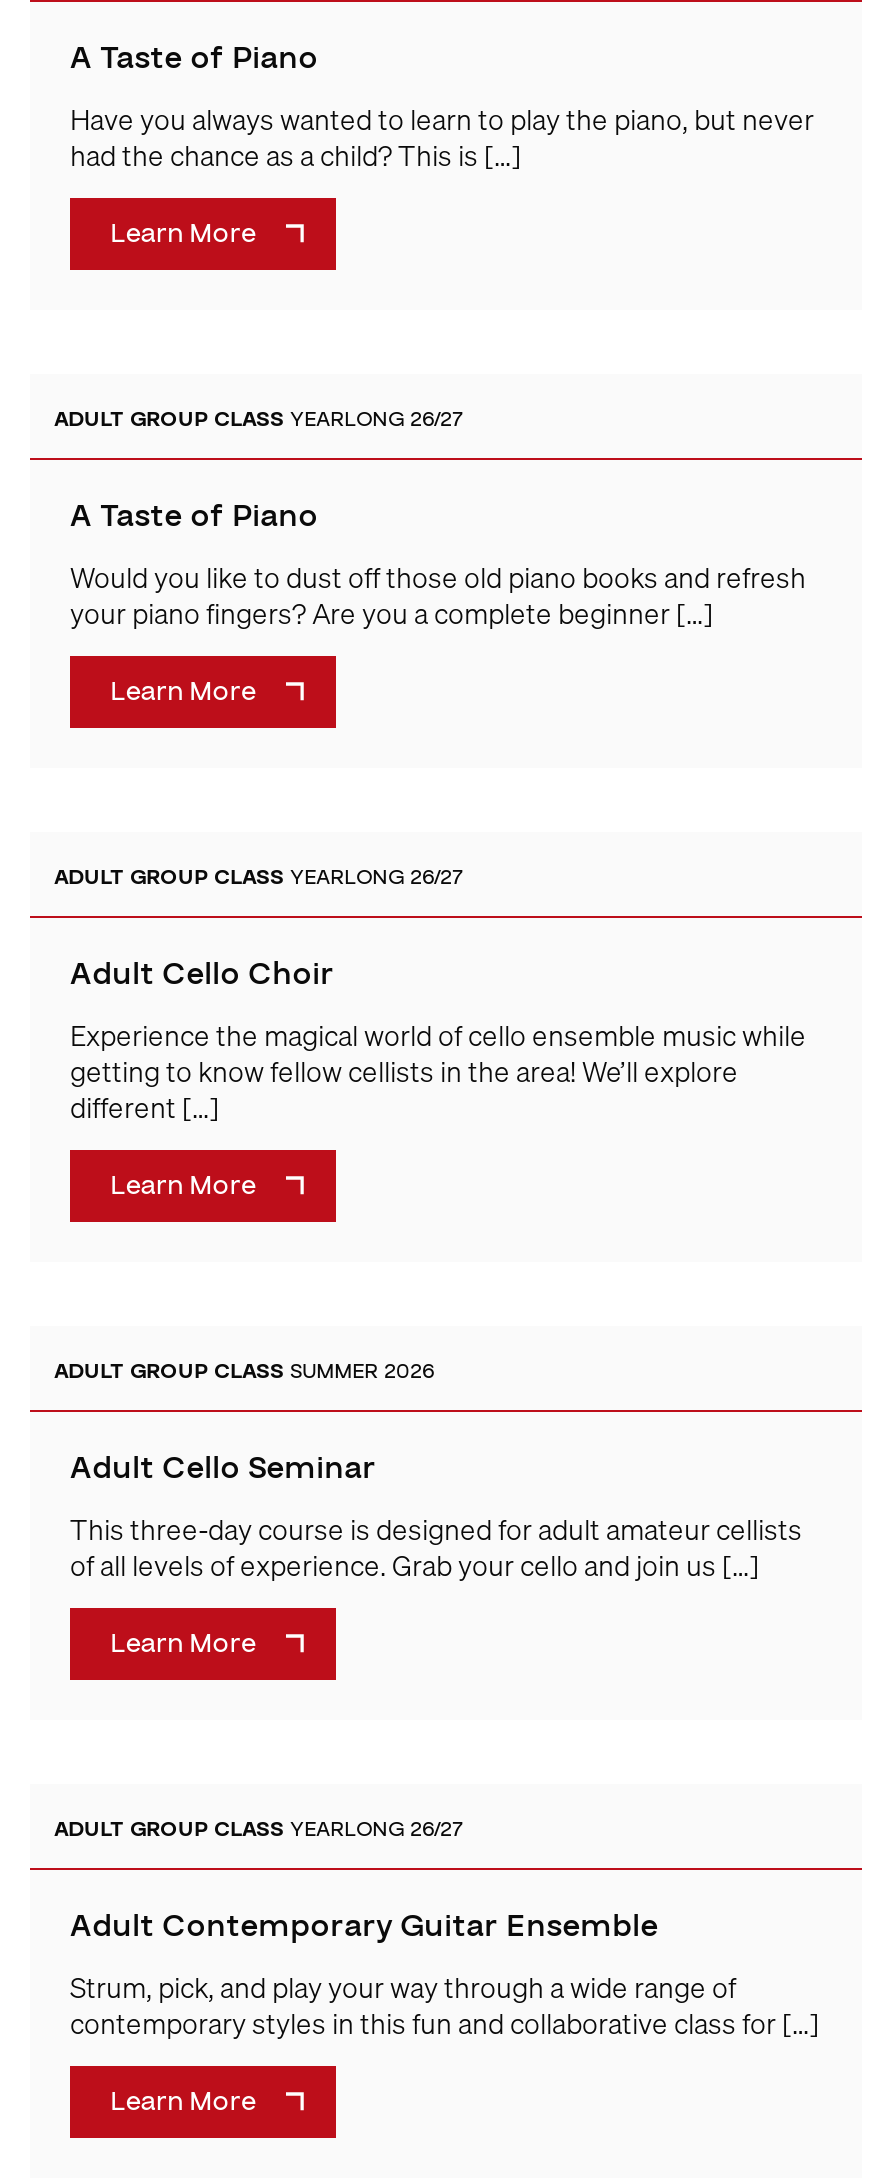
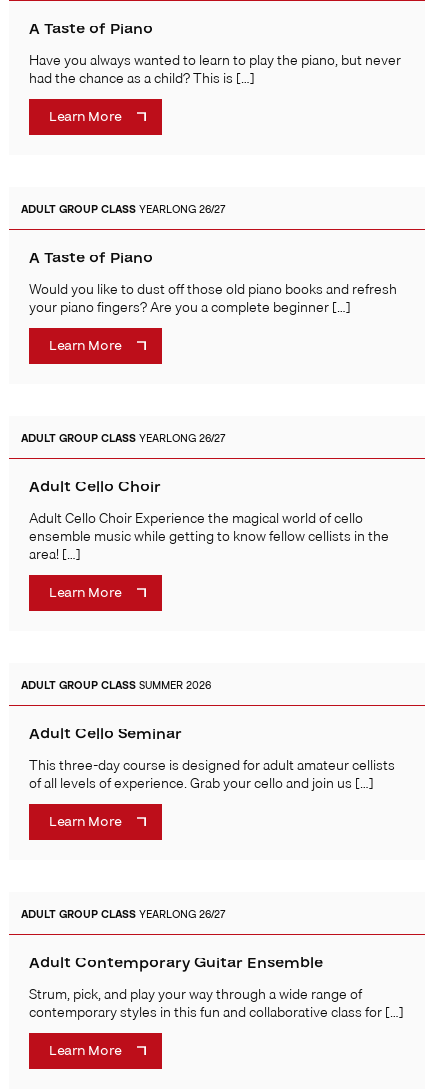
[70,1013,806,1129] Experience the magical world of cello ensemble music while | getting to know fellow cellists in the area! We’ll explore | different […] -> [29,507,389,565] Adult Cello Choir Experience the magical world of cello | ensemble music while getting to know fellow cellists in the | area! […]

